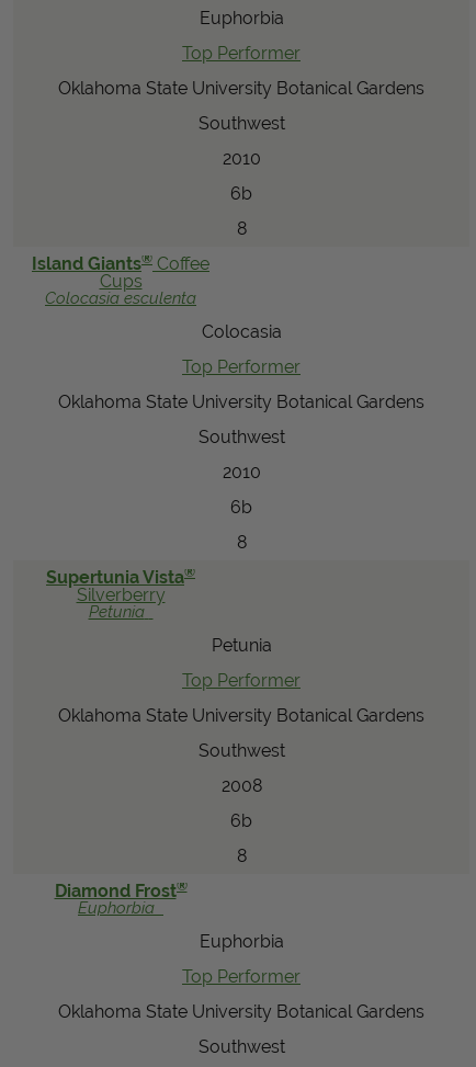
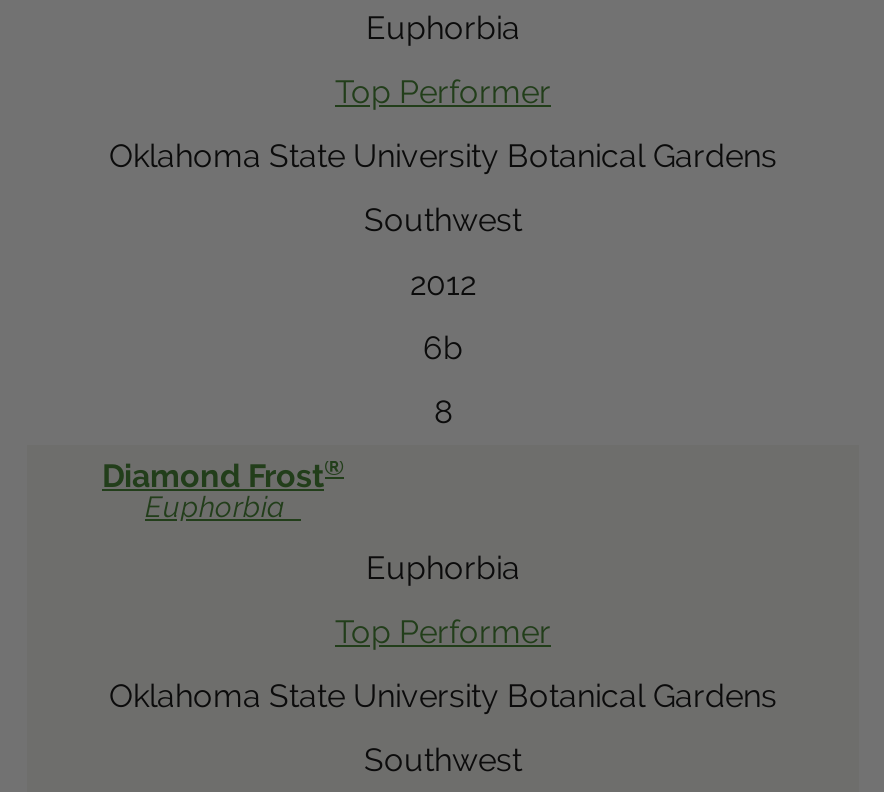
[32,148,424,796] 2010 | 6b | 8 | Island Giants® Coffee | Cups | Colocasia esculenta | Colocasia | Top Performer | Oklahoma State University Botanical Gardens | Southwest | 2010 | 6b | 8 | Supertunia Vista® | Silverberry | Petunia | Petunia | Top Performer | Oklahoma State University Botanical Gardens | Southwest | 2008 -> [410,266,476,304] 2012

